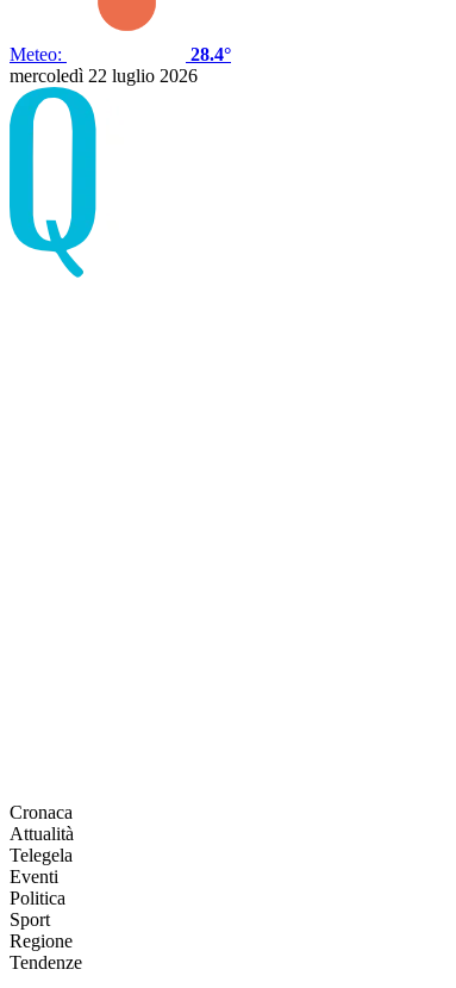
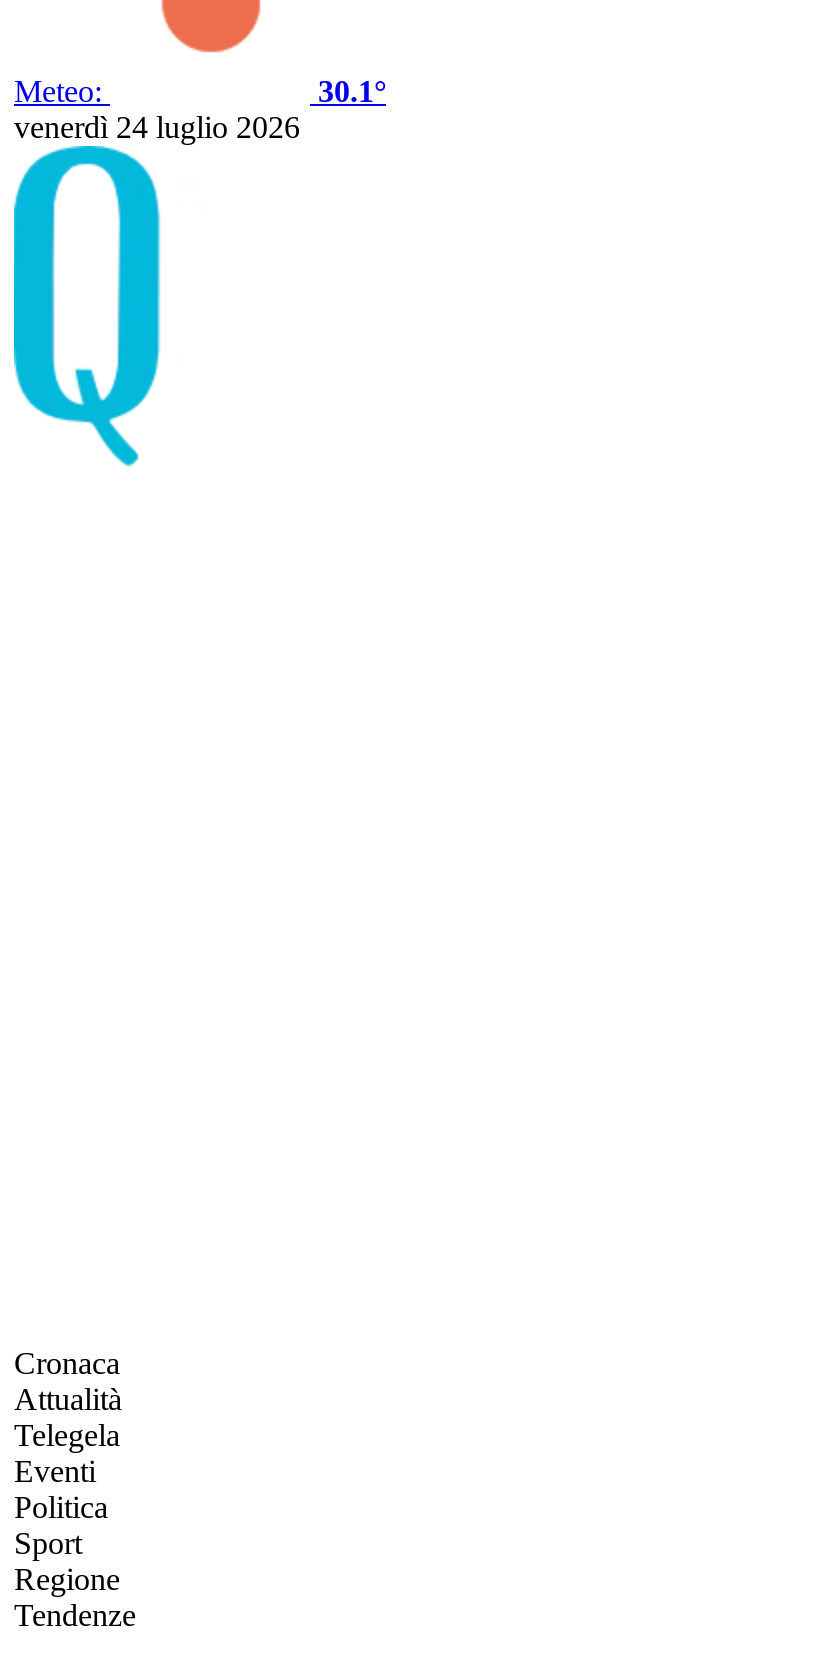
[190,44,231,64] 28.4° -> [318,74,386,108] 30.1°
[10,66,198,86] mercoledì 22 luglio 2026 -> [14,110,300,144] venerdì 24 luglio 2026

